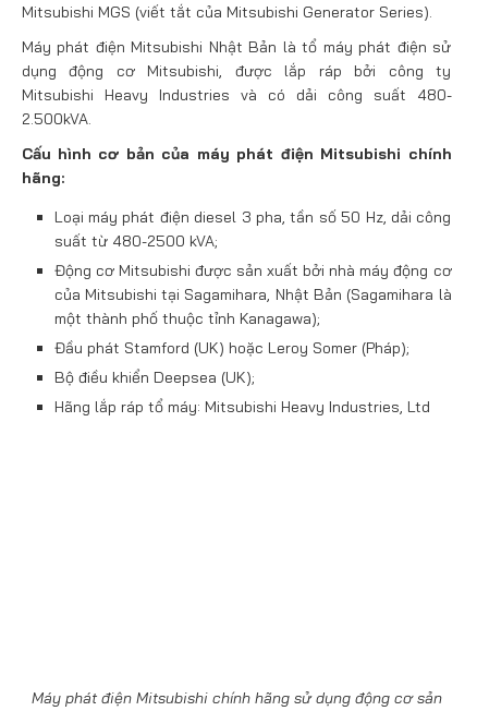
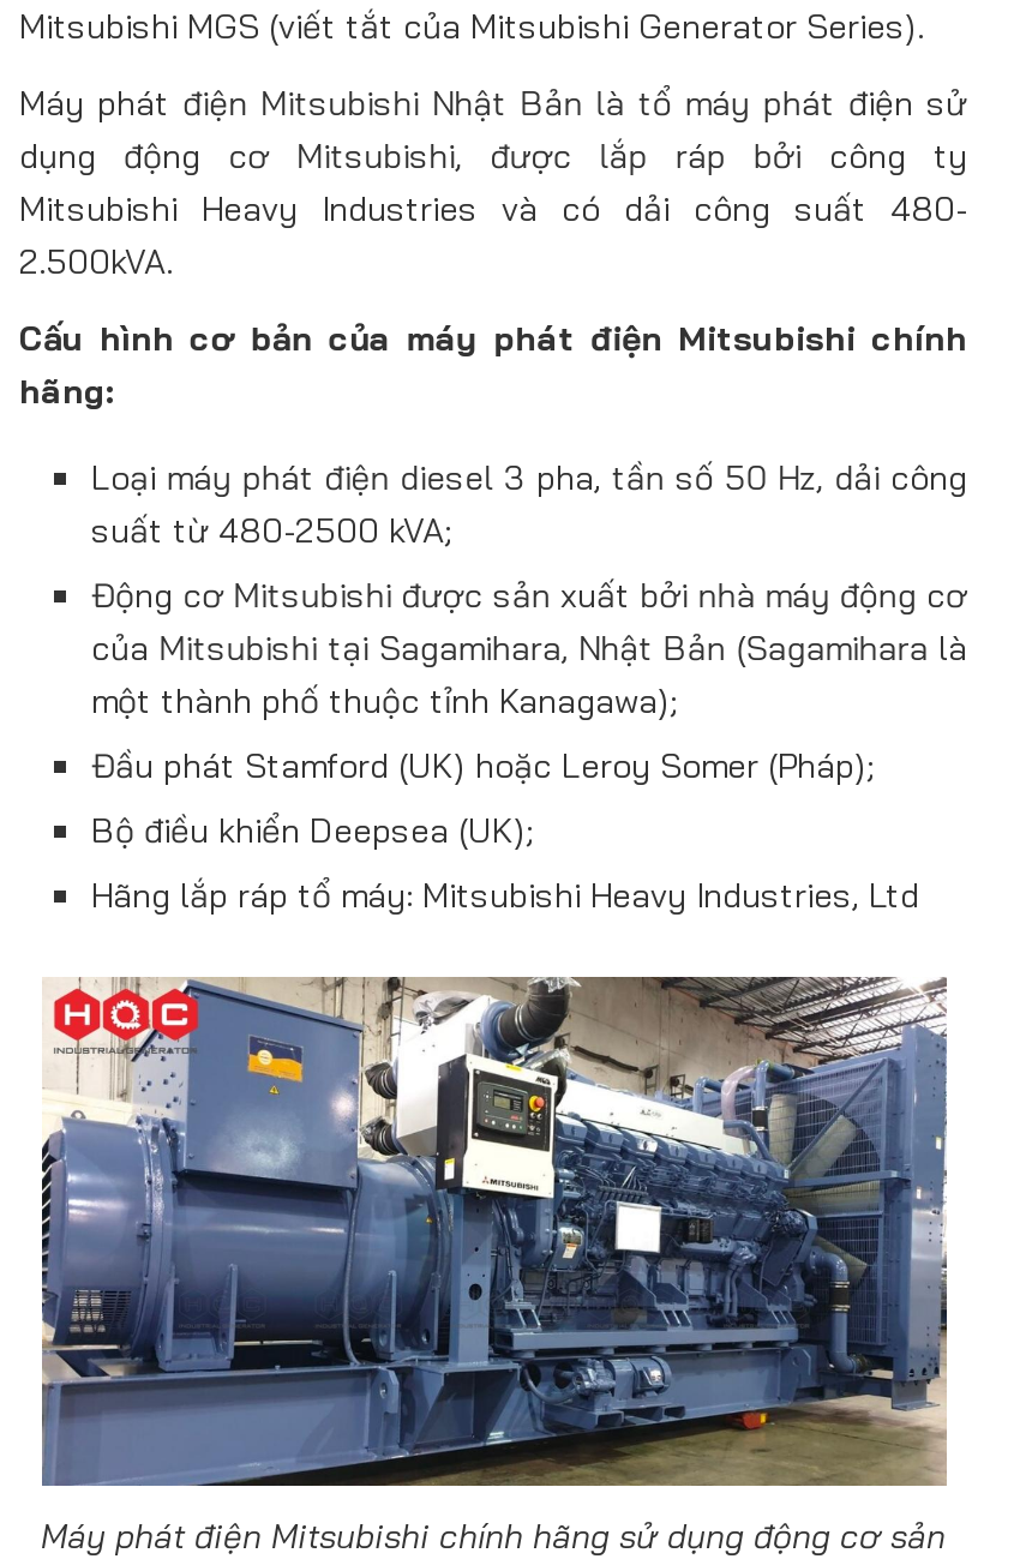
none -> [40,975,949,1488] [image]

